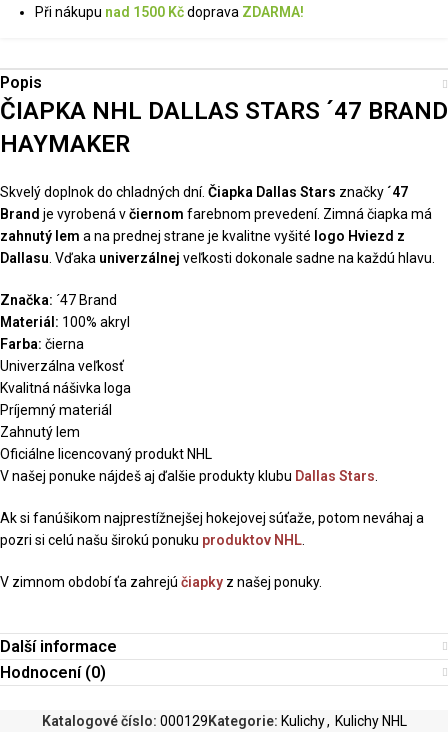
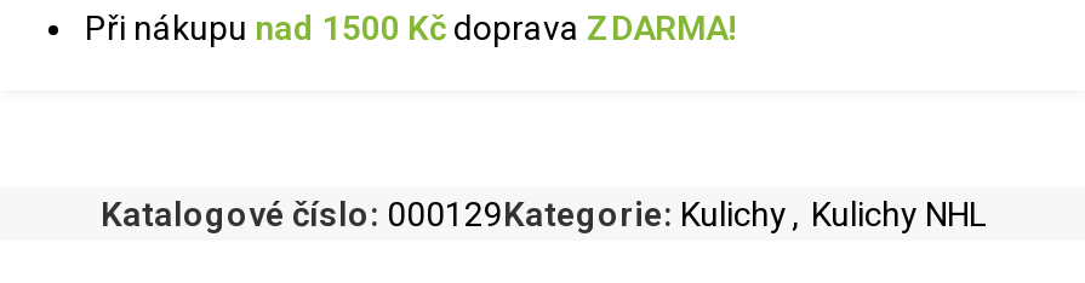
[0,73,448,682] Popis | ČIAPKA NHL DALLAS STARS ´47 BRAND | HAYMAKER | Skvelý doplnok do chladných dní. Čiapka Dallas Stars značky ´47 | Brand je vyrobená v čiernom farebnom prevedení. Zimná čiapka má | zahnutý lem a na prednej strane je kvalitne vyšité logo Hviezd z | Dallasu. Vďaka univerzálnej veľkosti dokonale sadne na každú hlavu. | Značka: ´47 Brand | Materiál: 100% akryl | Farba: čierna | Univerzálna veľkosť | Kvalitná nášivka loga | Príjemný materiál | Zahnutý lem | Oficiálne licencovaný produkt NHL | V našej ponuke nájdeš aj ďalšie produkty klubu Dallas Stars. | Ak si fanúšikom najprestížnejšej hokejovej súťaže, potom neváhaj a | pozri si celú našu širokú ponuku produktov NHL. | V zimnom období ťa zahrejú čiapky z našej ponuky. | Další informace | Hodnocení (0) -> none

